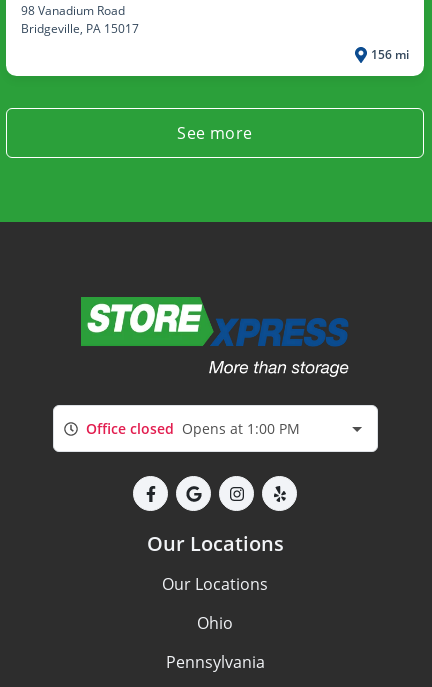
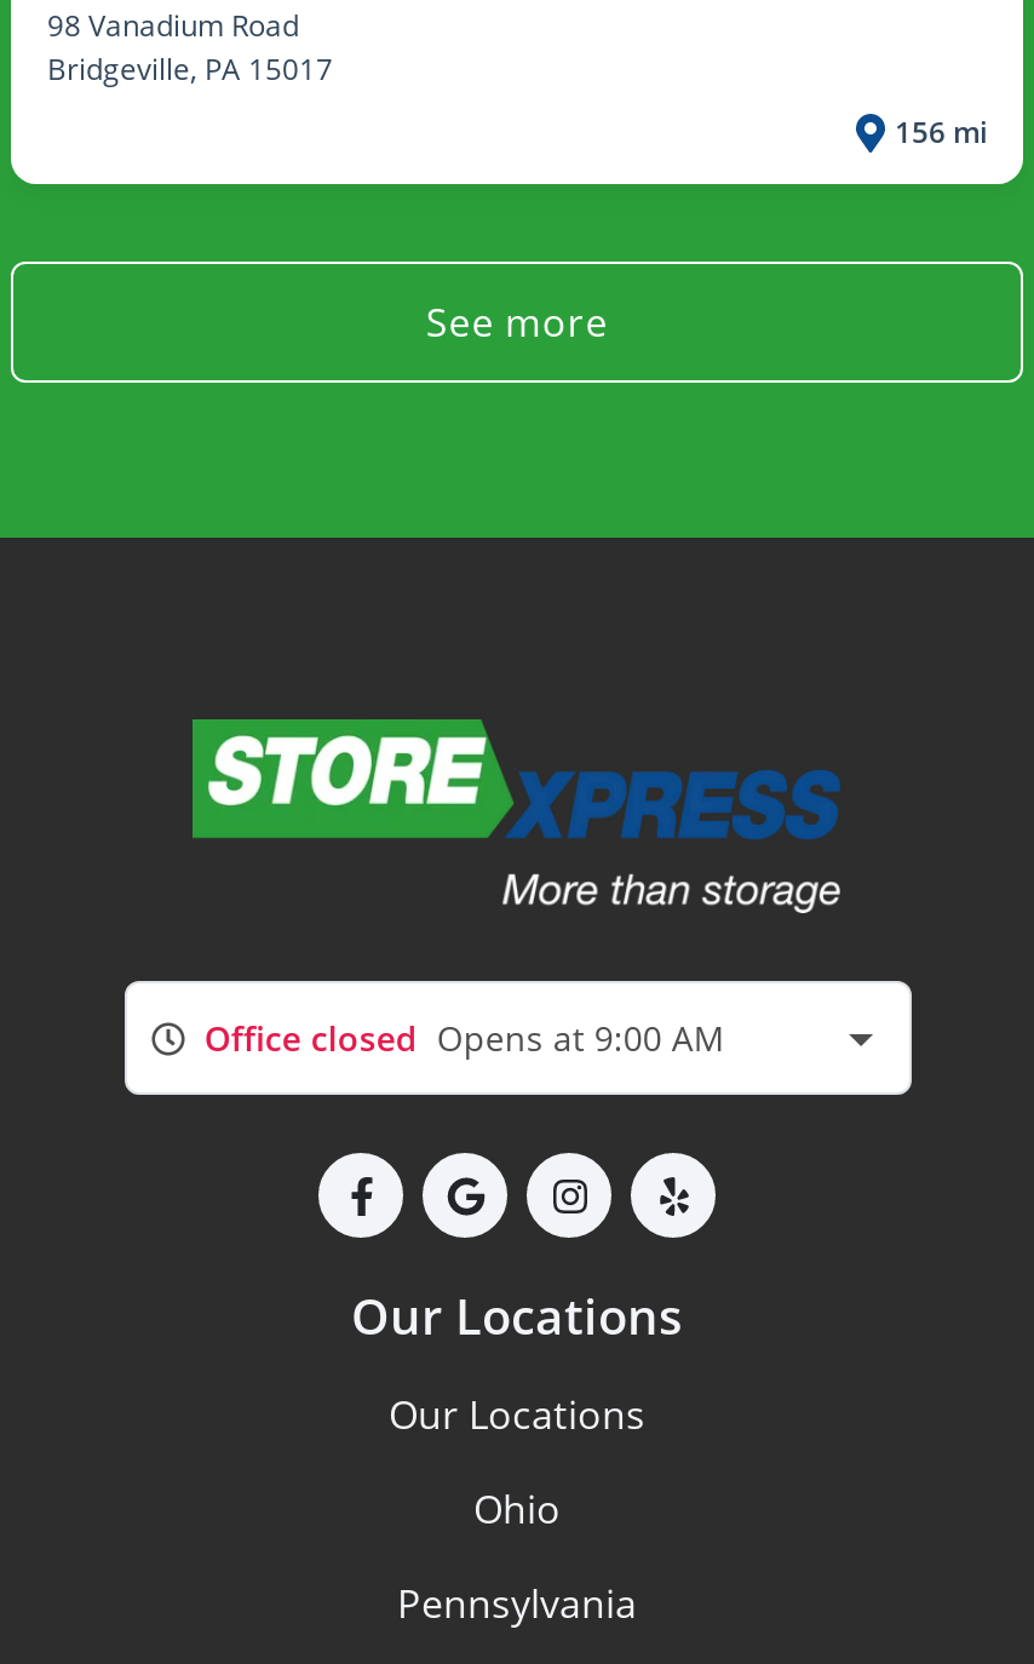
[86,419,300,438] Office closed Opens at 1:00 PM -> [204,1015,725,1061] Office closed Opens at 9:00 AM

